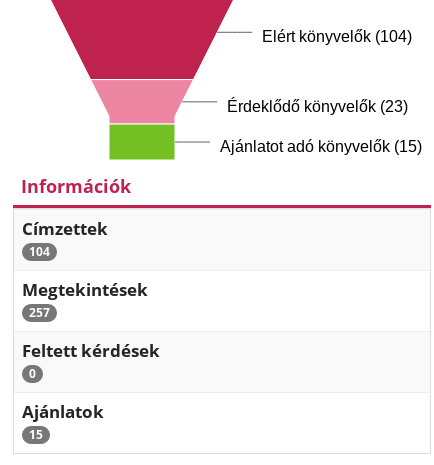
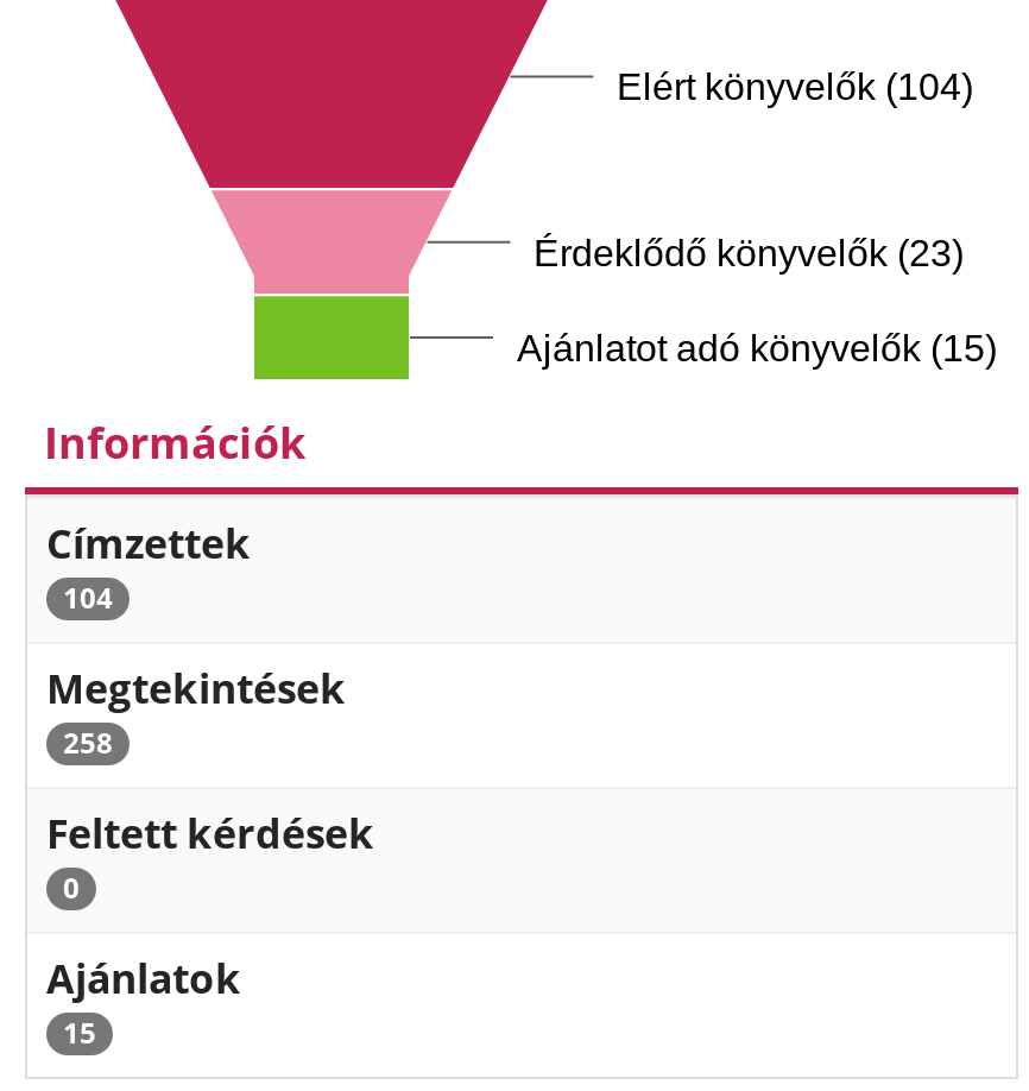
[29,304,50,321] 257 -> [63,724,113,764] 258

